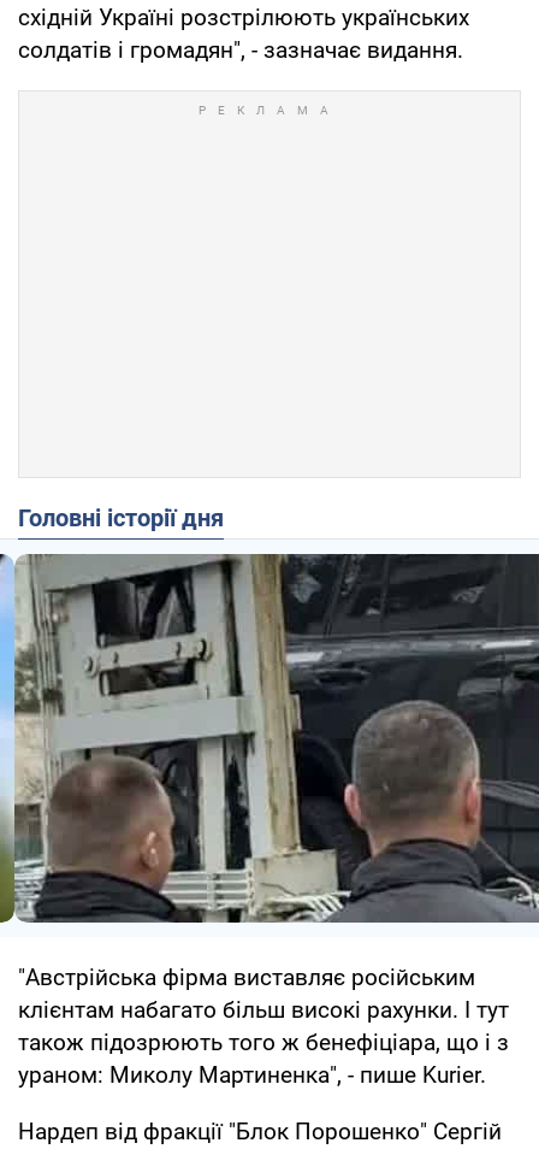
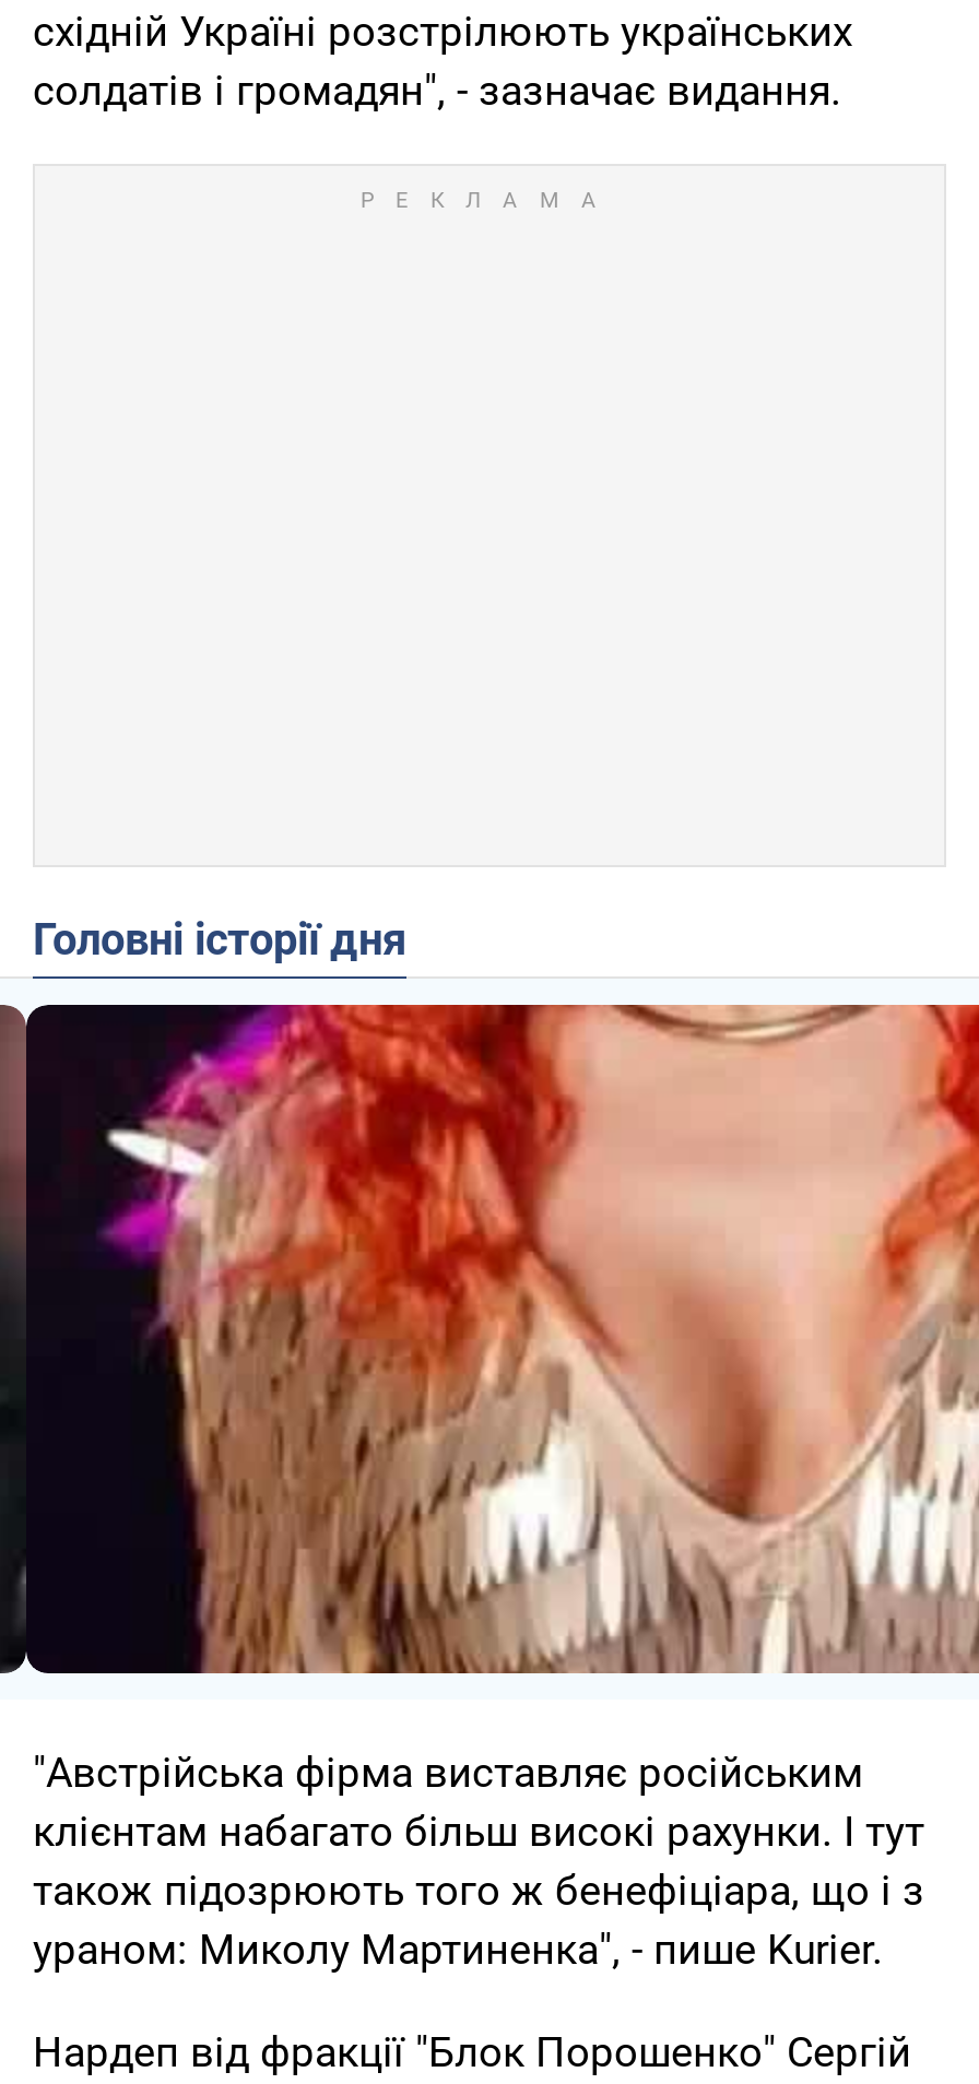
[4,553,535,924] [image] -> [7,1003,972,1676] [image]

